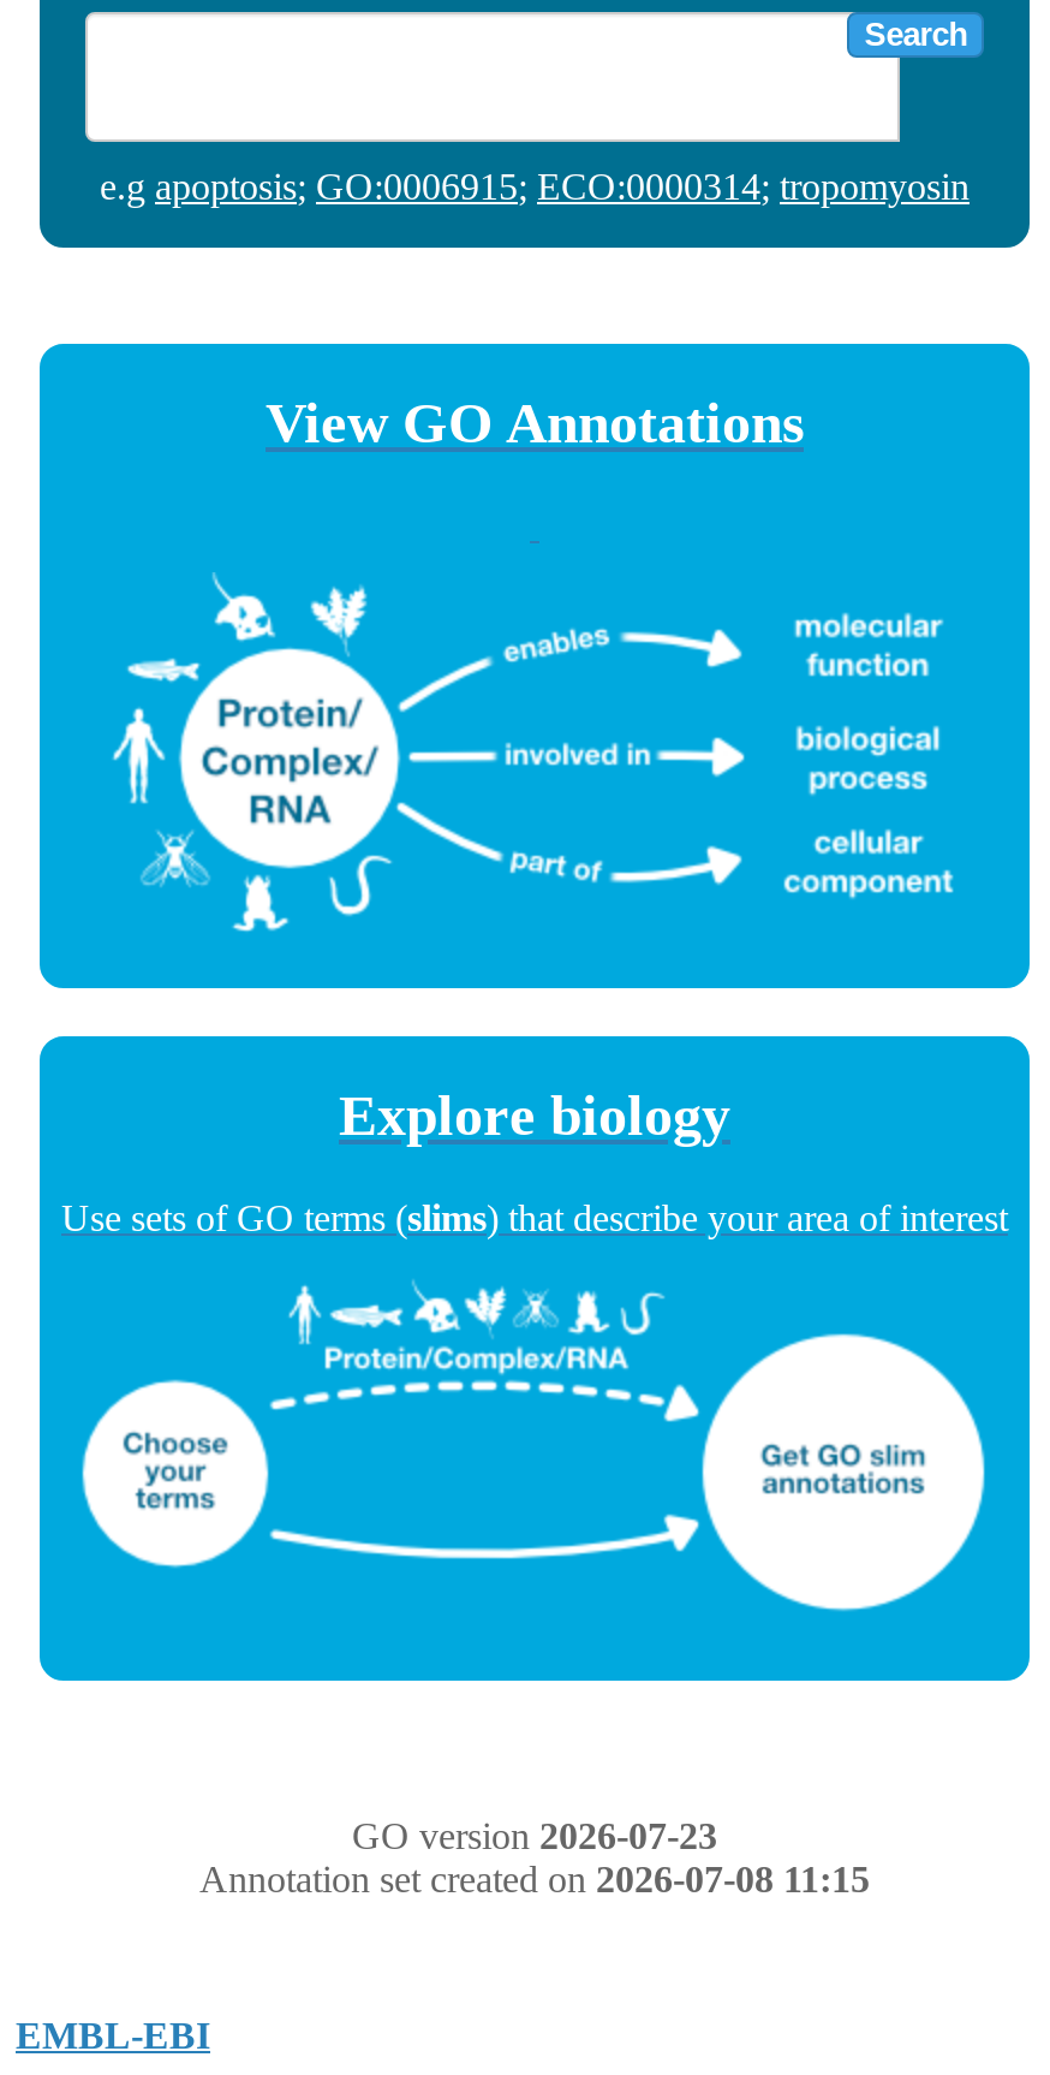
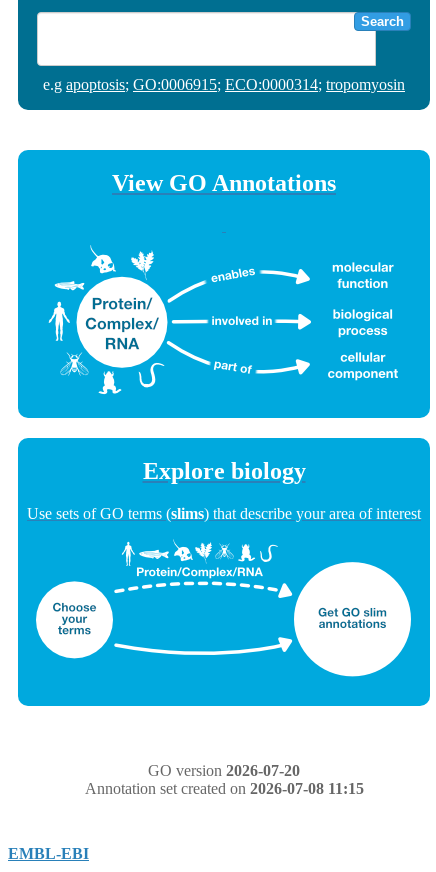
[352,1815,717,1856] GO version 2026-07-23 -> [148,762,300,779] GO version 2026-07-20

